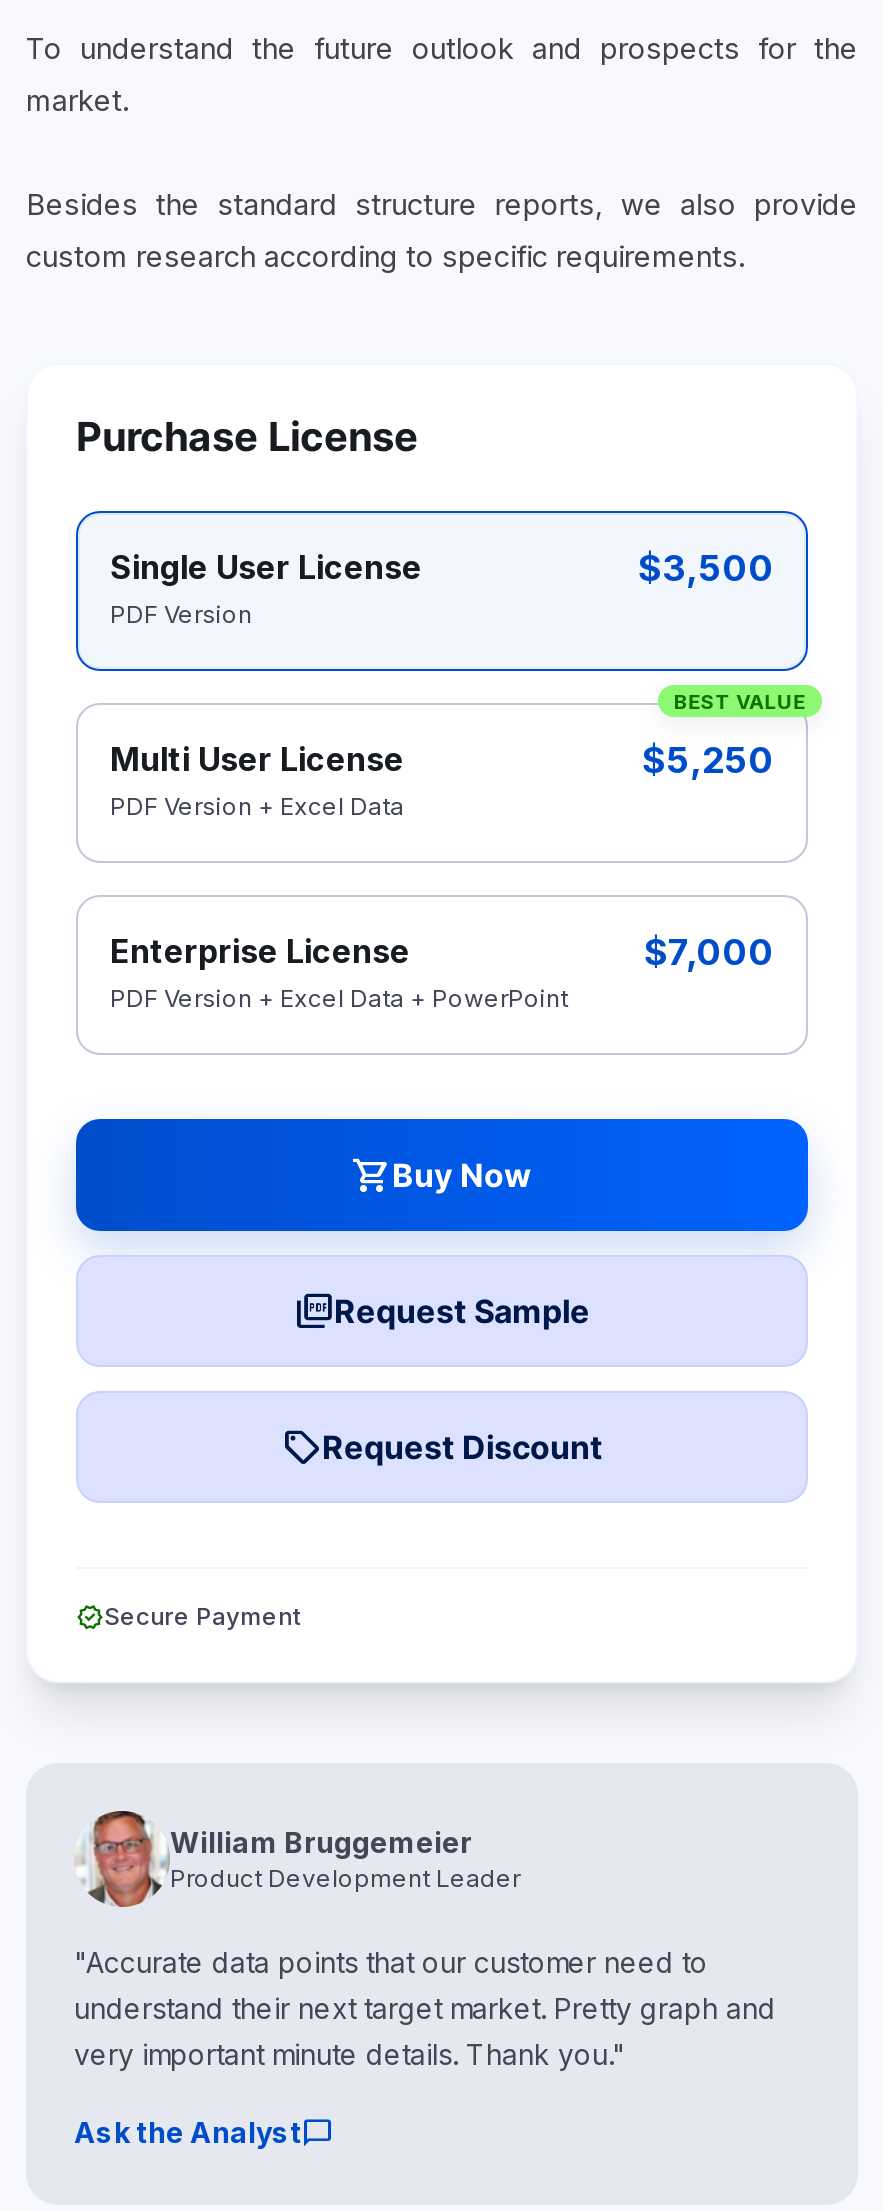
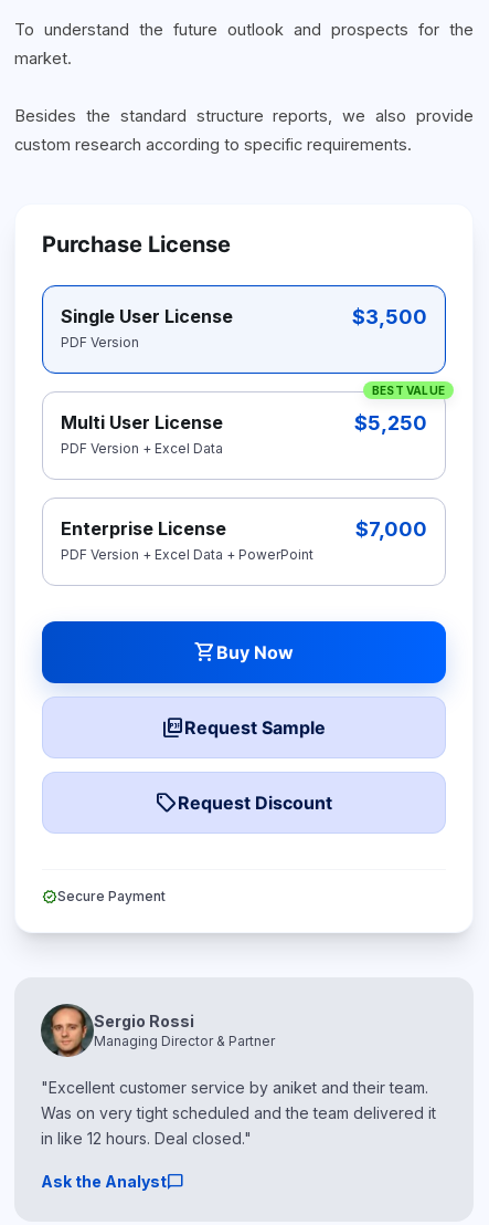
[74,1813,520,1905] [image] | William Bruggemeier | Product Development Leader -> [40,1004,275,1056] [image] | Sergio Rossi | Managing Director & Partner
[74,1945,776,2071] "Accurate data points that our customer need to | understand their next target market. Pretty graph and | very important minute details. Thank you." -> [41,1078,436,1148] "Excellent customer service by aniket and their team. | Was on very tight scheduled and the team delivered it | in like 12 hours. Deal closed."

